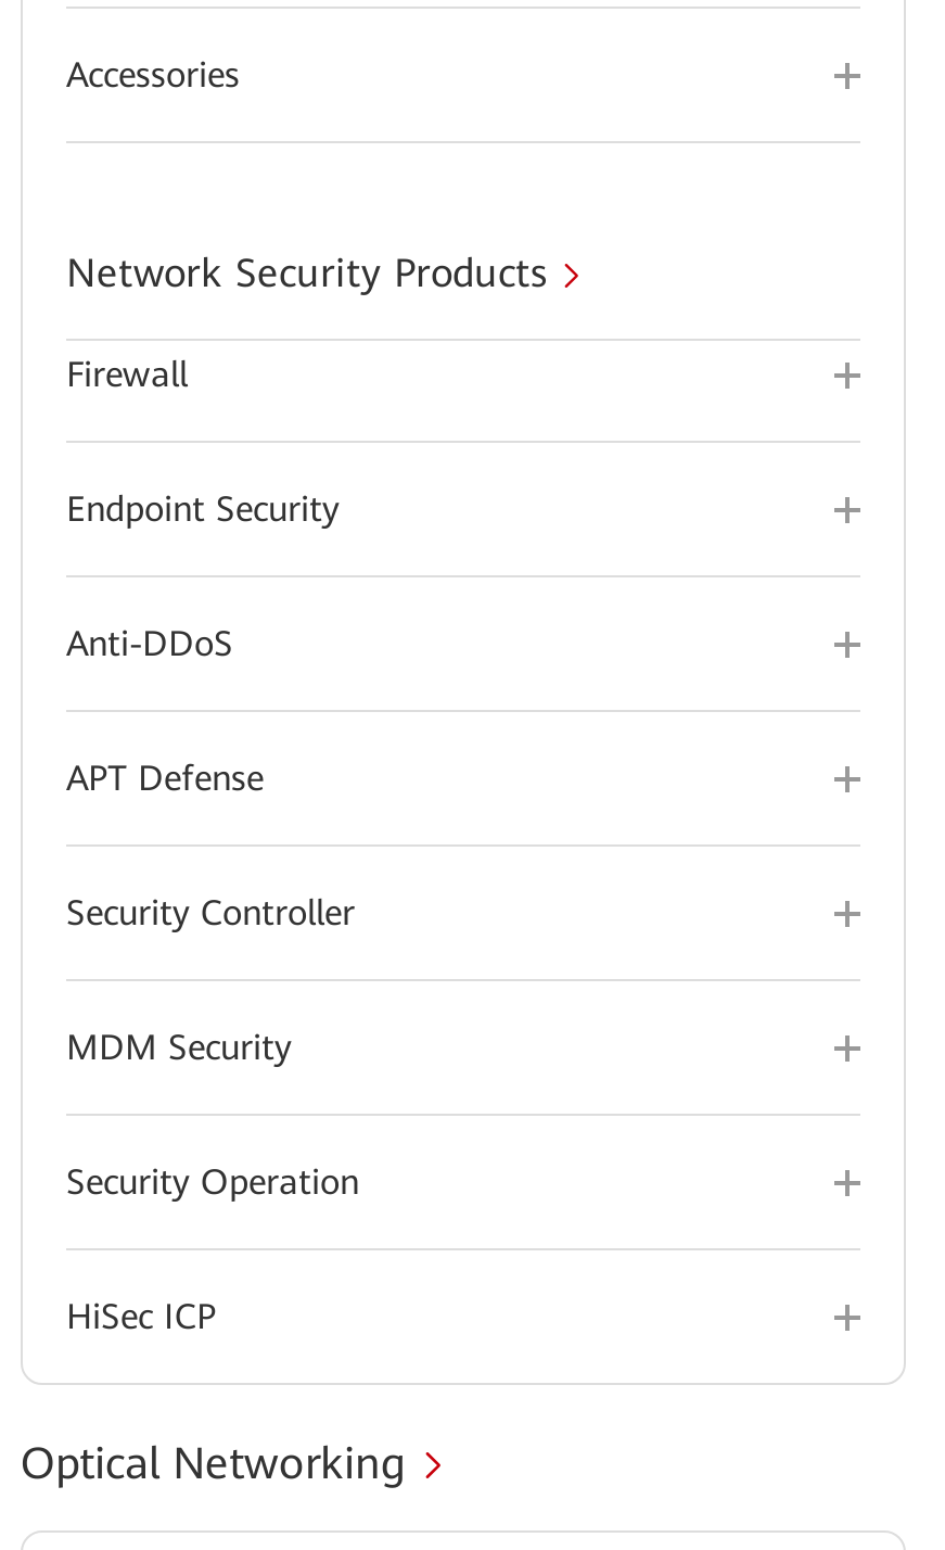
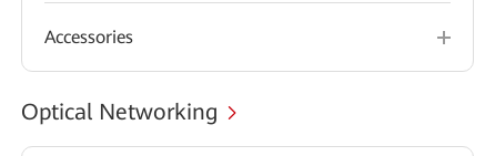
[66,250,548,1337] Network Security Products | Firewall | Endpoint Security | Anti-DDoS | APT Defense | Security Controller | MDM Security | Security Operation | HiSec ICP -> none

